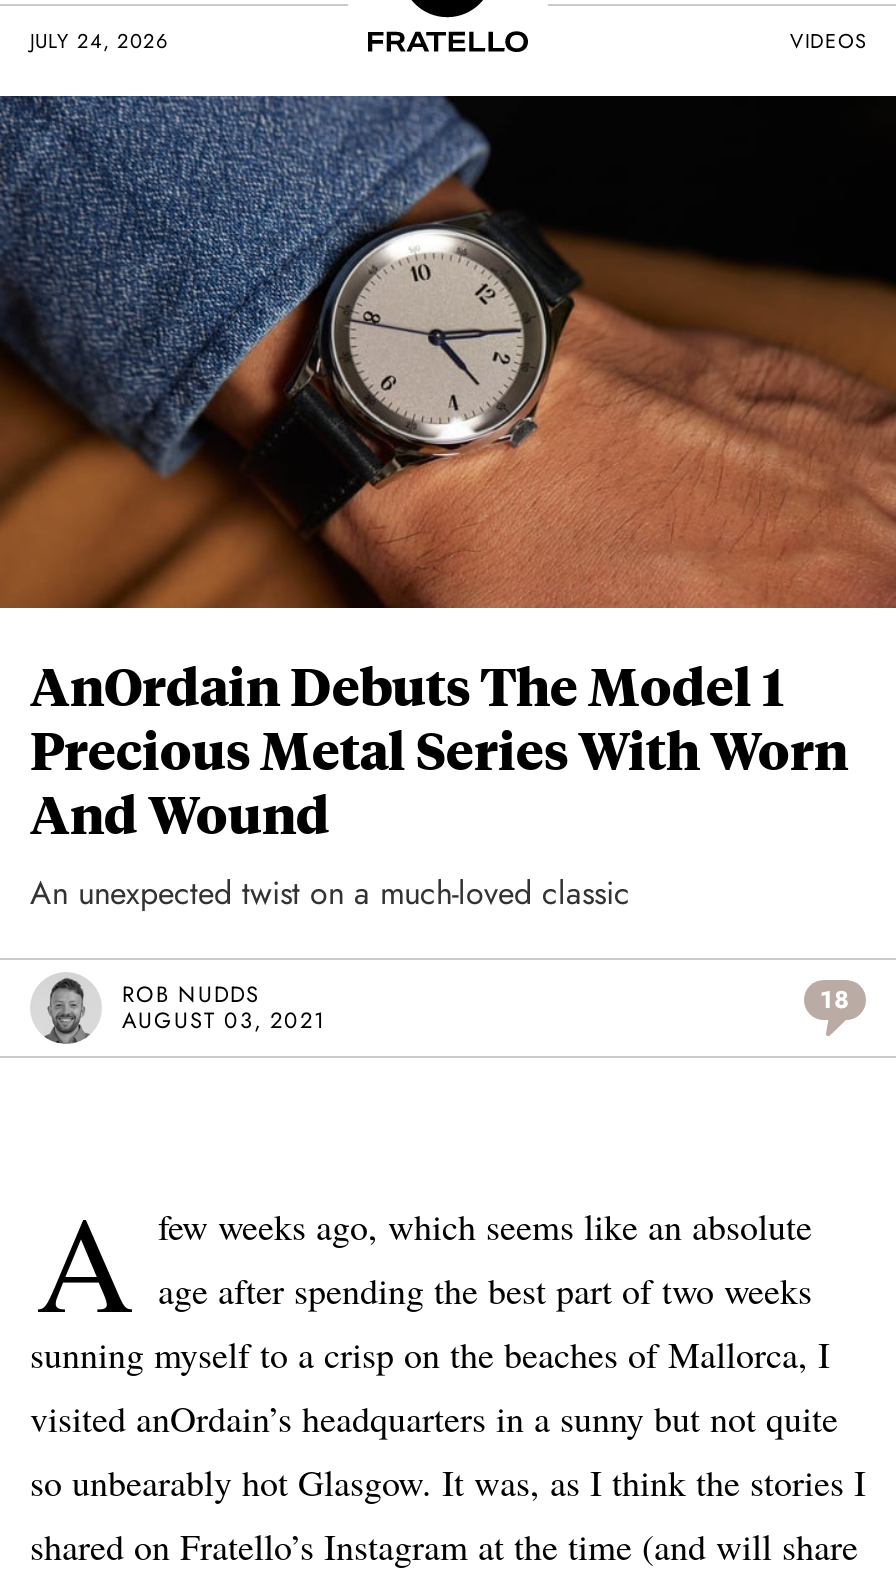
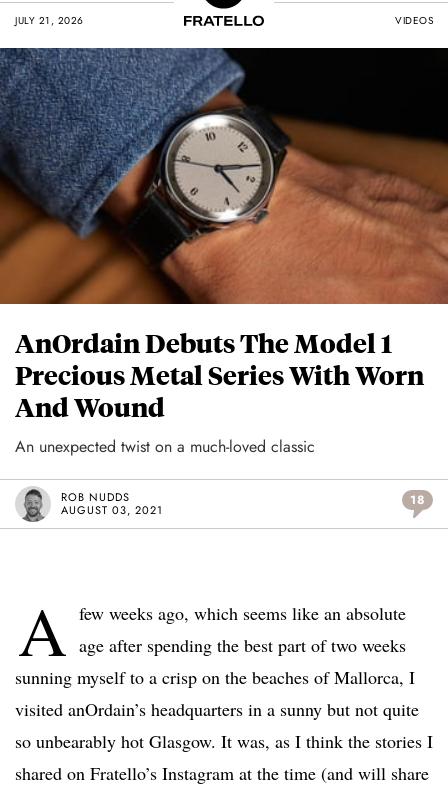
[30,26,169,56] JULY 24, 2026 -> [15,13,83,28] JULY 21, 2026

